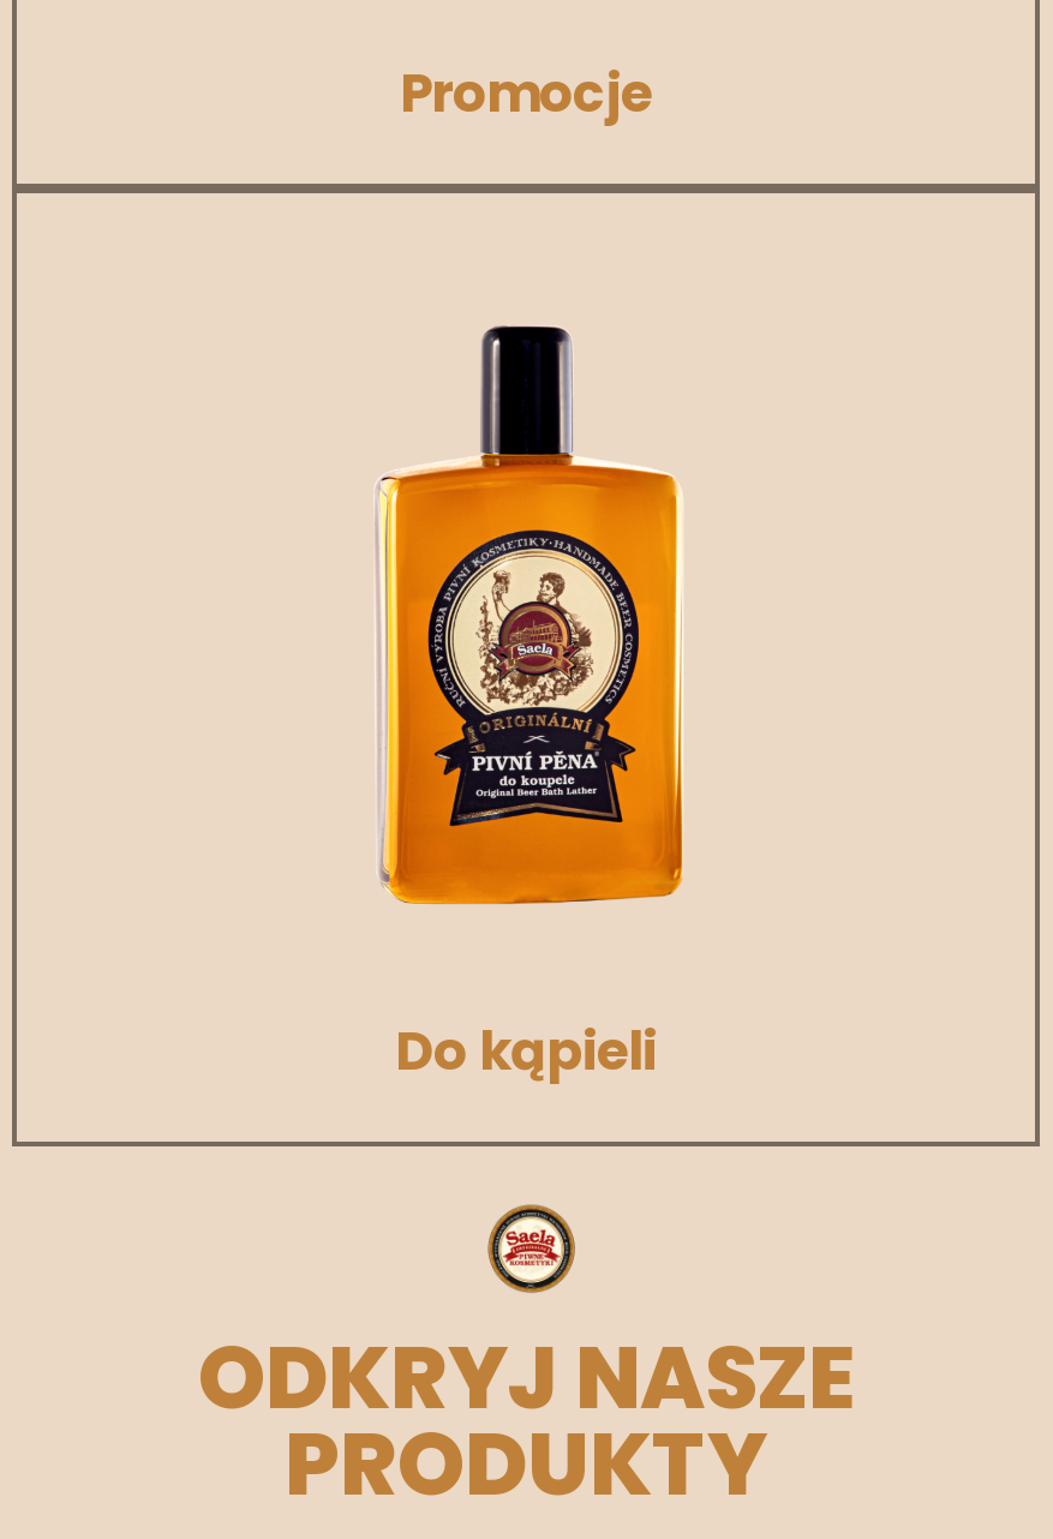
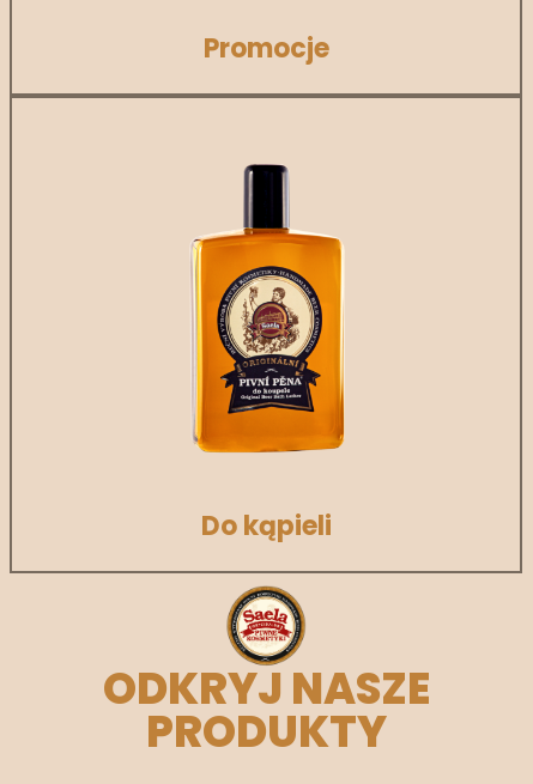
[449,1173,605,1310] [image] -> [226,585,307,655] [image]

